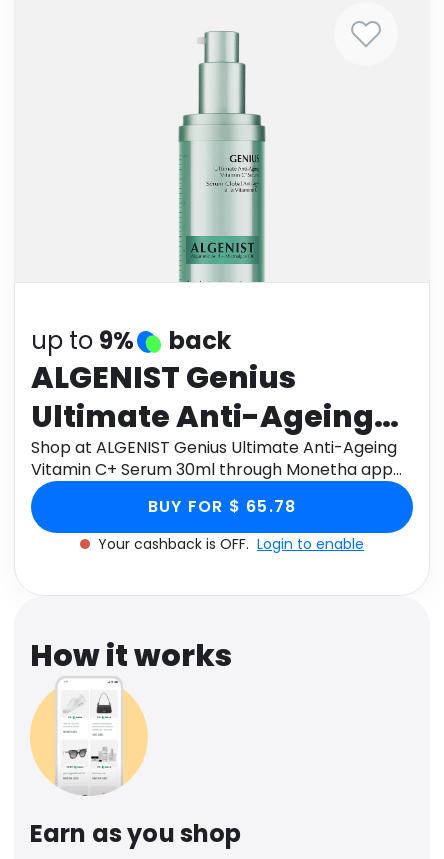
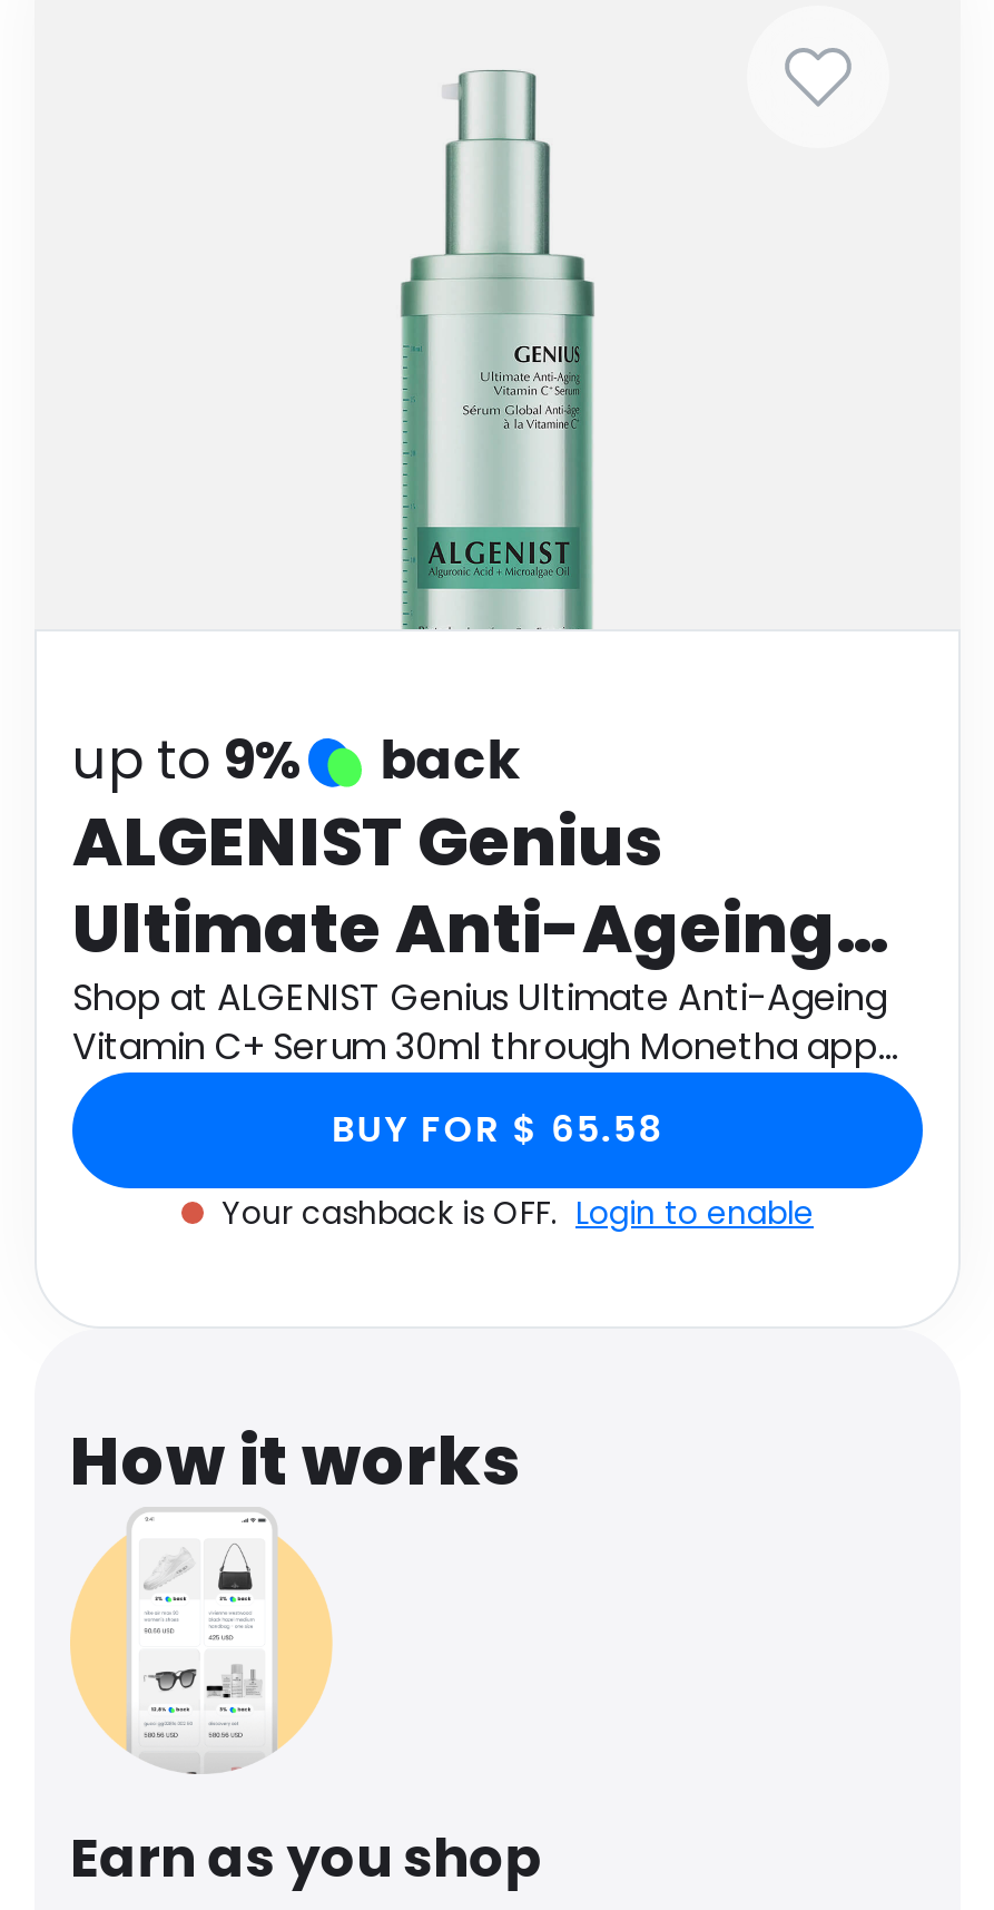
[148,495,296,518] BUY FOR $ 65.78 -> [332,1104,663,1155] BUY FOR $ 65.58

